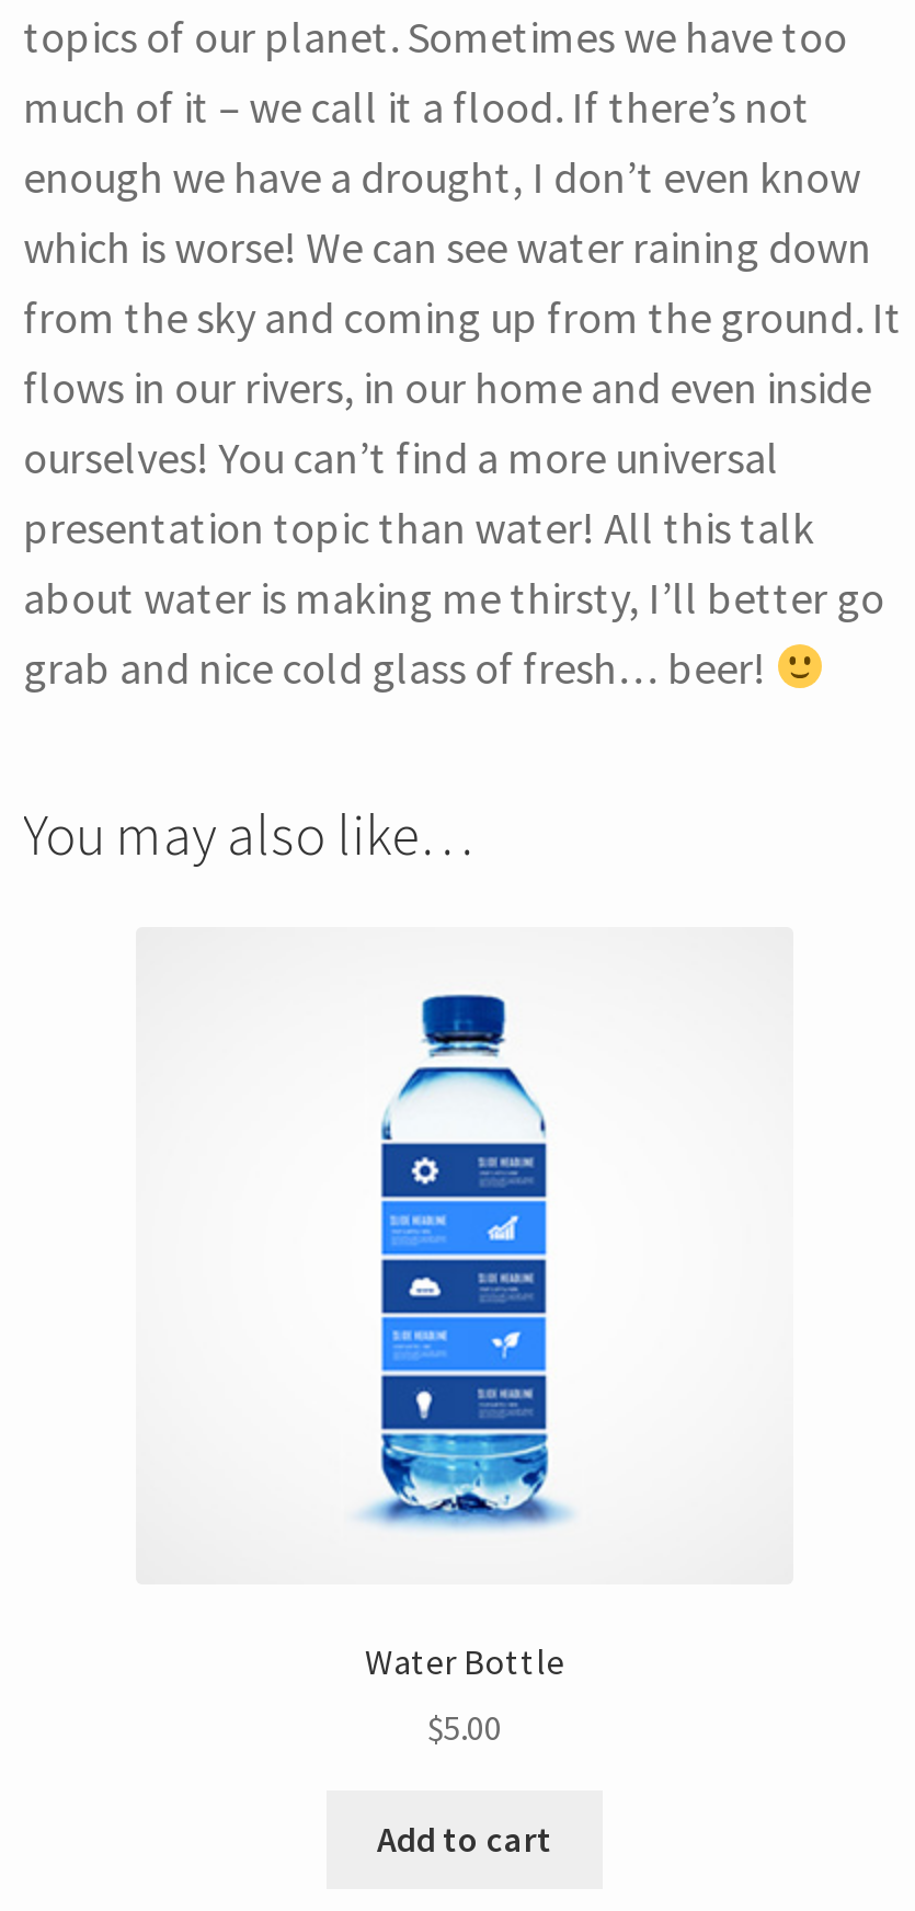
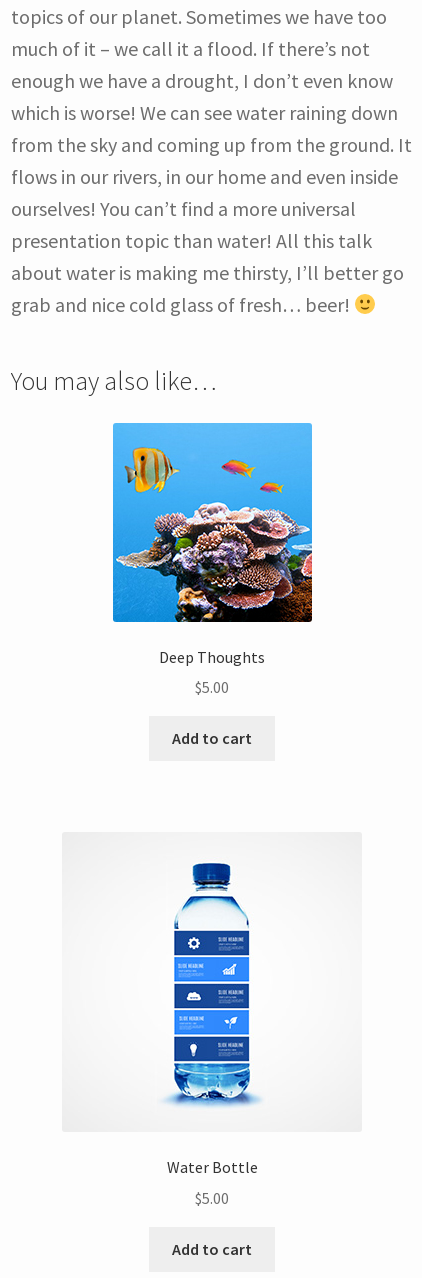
none -> [112,422,313,748] [image] | Deep Thoughts | $5.00 | Add to cart

